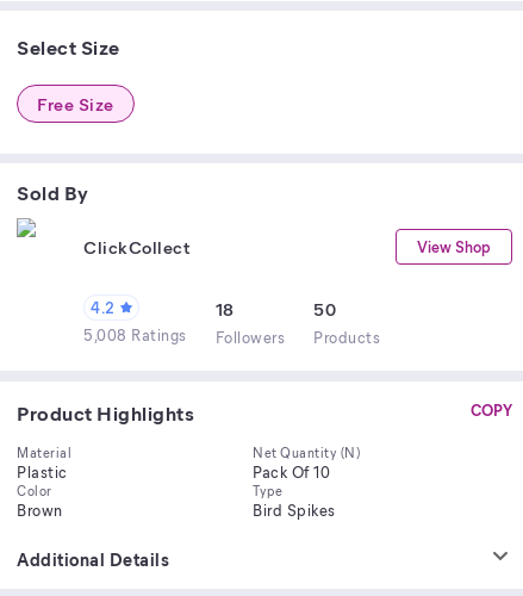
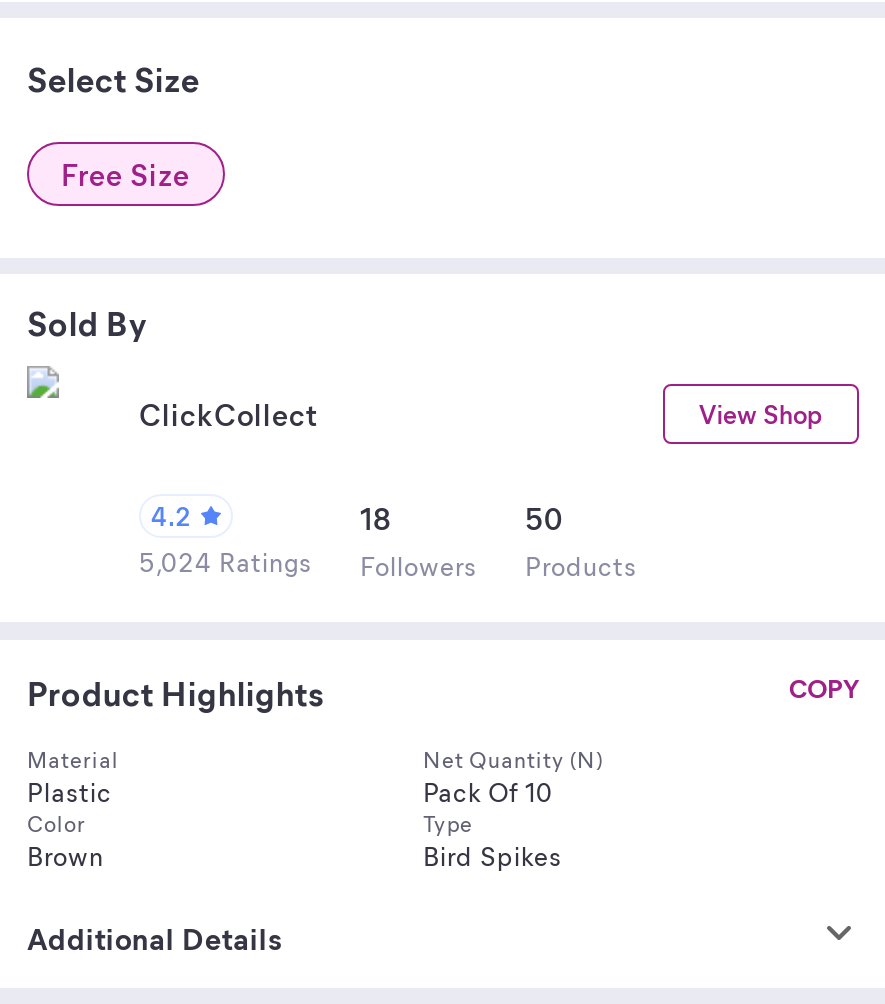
[83,324,380,347] 5,008 Ratings Followers Products -> [139,544,637,582] 5,024 Ratings Followers Products

